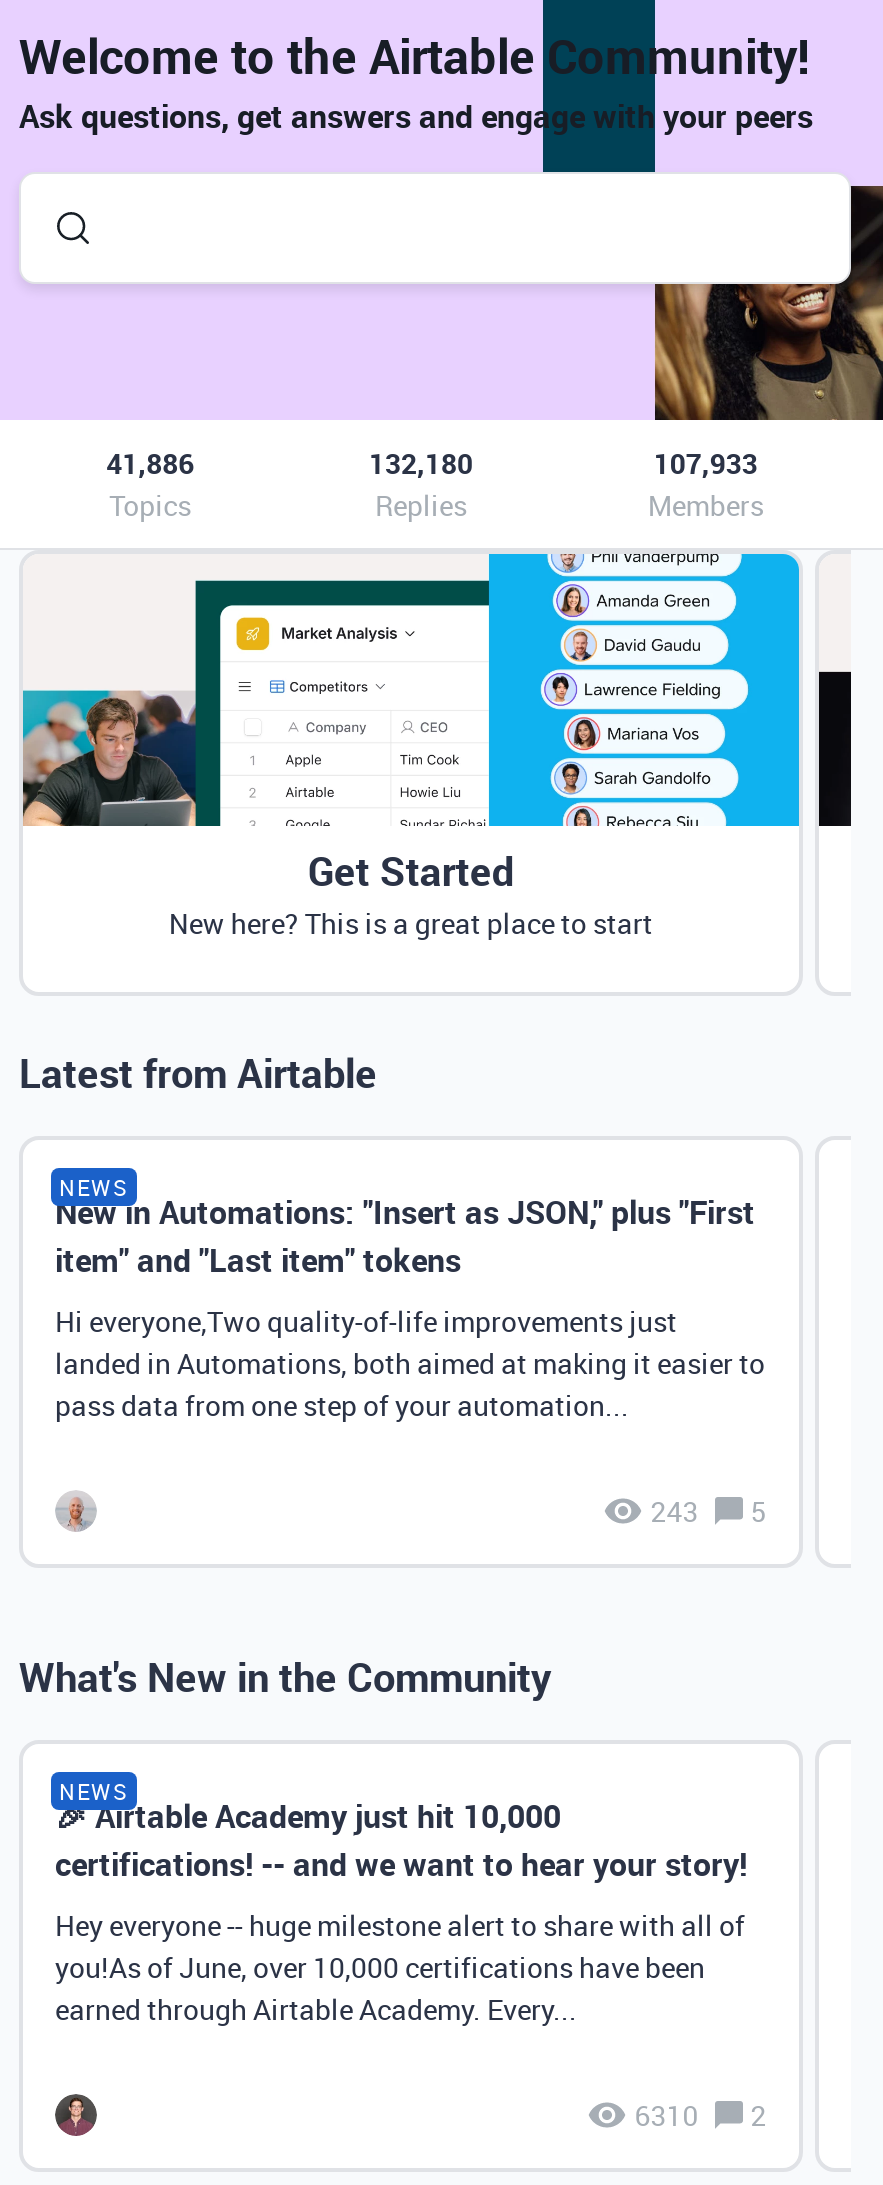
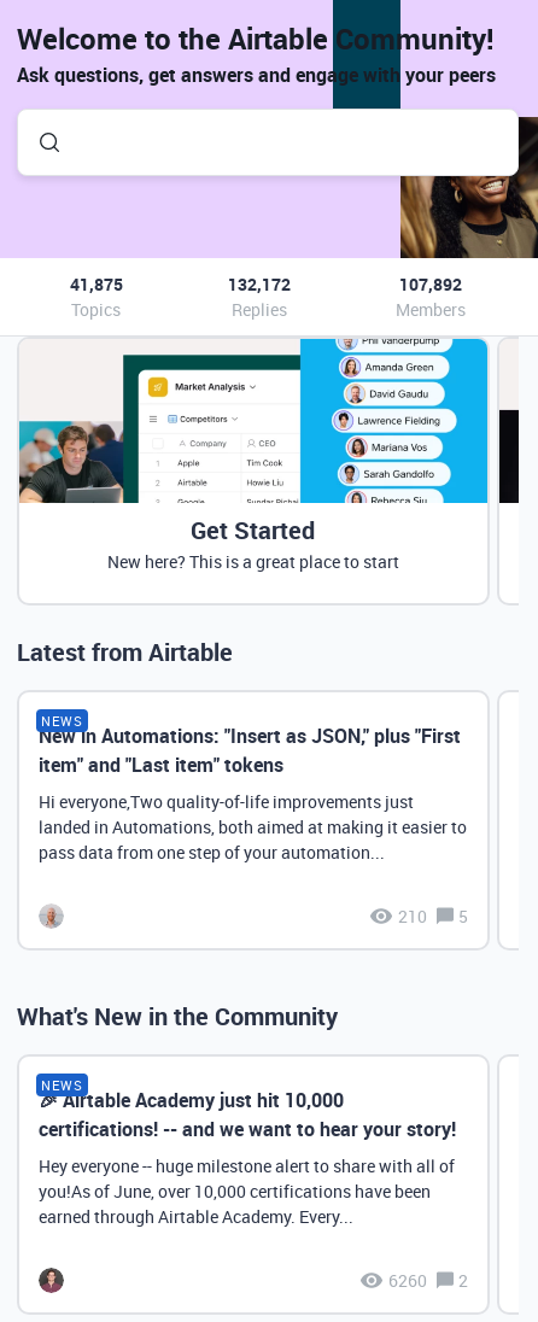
[106,444,194,482] 41,886 -> [70,273,123,296] 41,875
[369,444,473,482] 132,180 -> [228,273,291,296] 132,172
[654,444,758,482] 107,933 -> [400,273,462,296] 107,892
[651,1492,767,1530] 243 5 -> [398,905,468,928] 210 5
[635,2096,767,2134] 6310 2 -> [388,1269,468,1292] 6260 2

